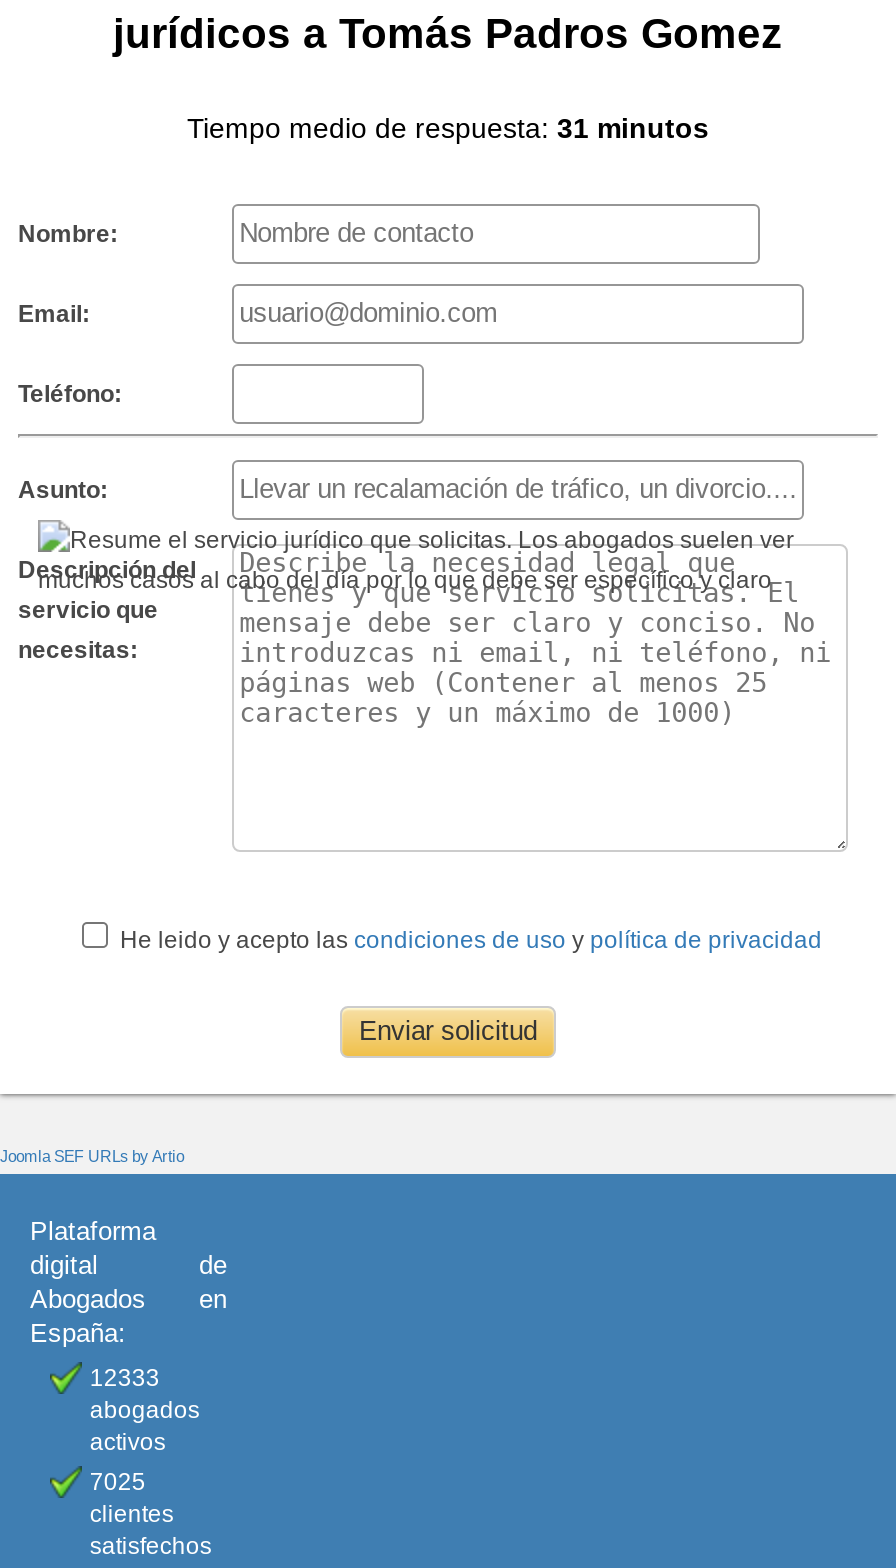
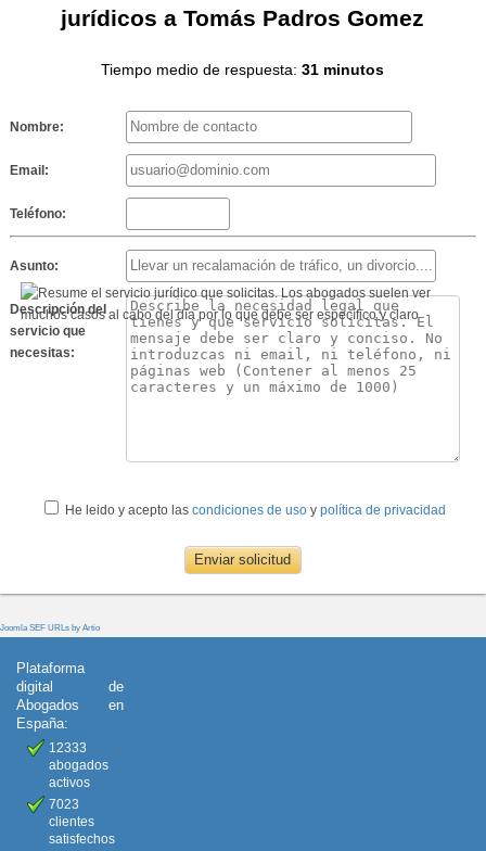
[90,1468,146,1496] 7025 -> [49,797,79,812] 7023

